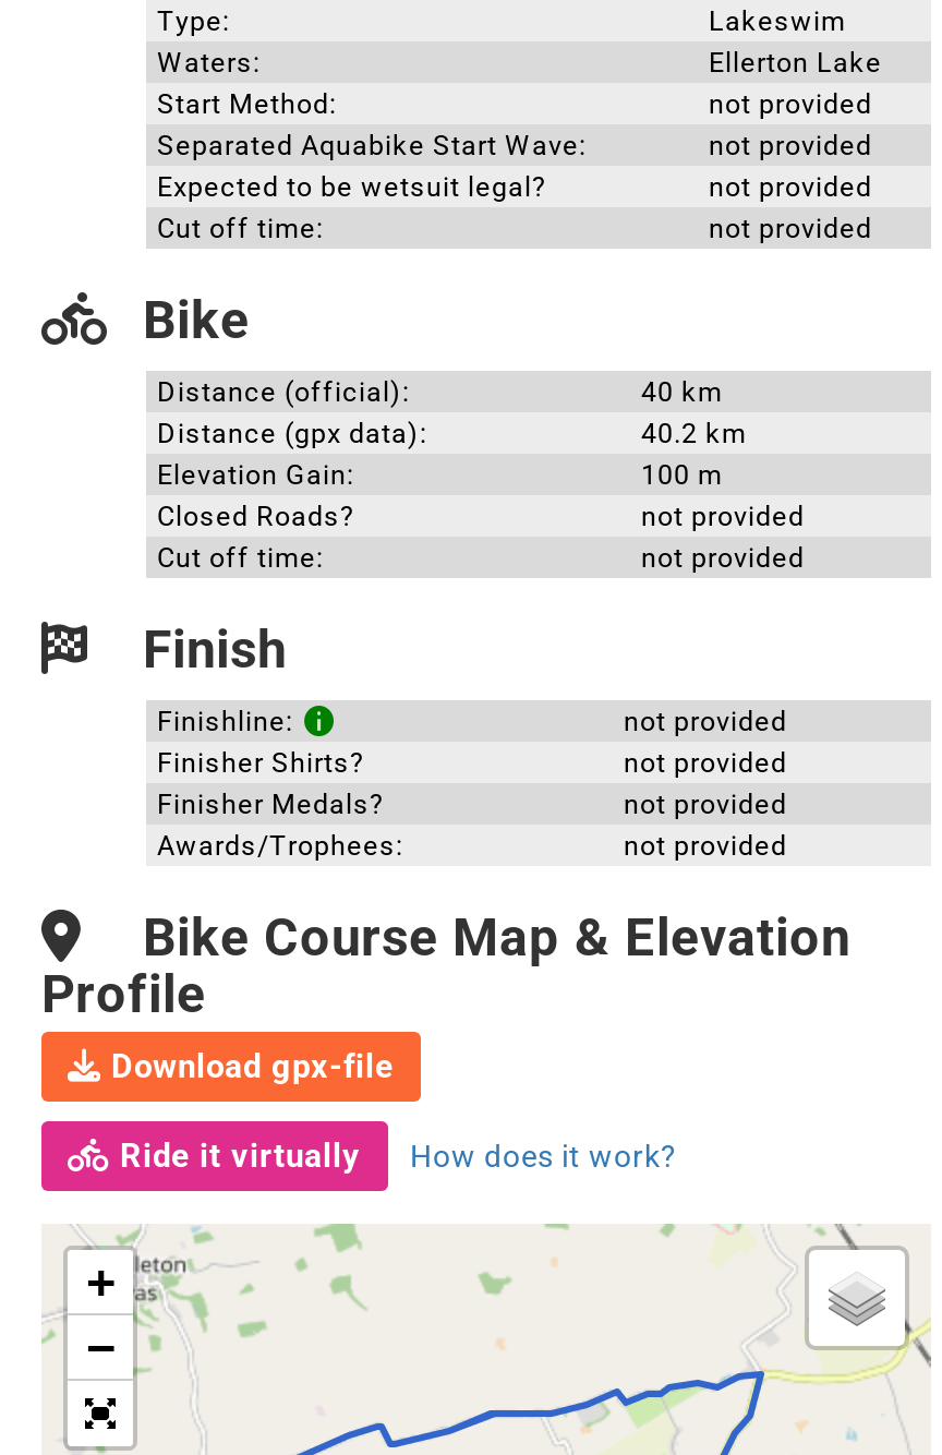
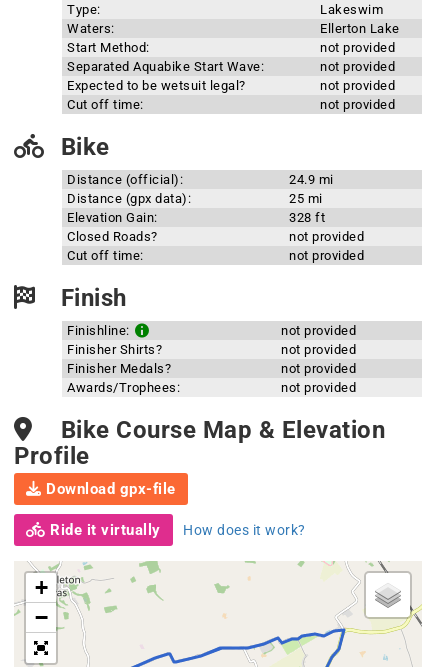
[641,375,723,408] 40 km -> [289,172,333,187] 24.9 mi
[641,417,747,449] 40.2 km -> [289,191,322,206] 25 mi
[641,458,723,491] 100 m -> [289,210,325,225] 328 ft

